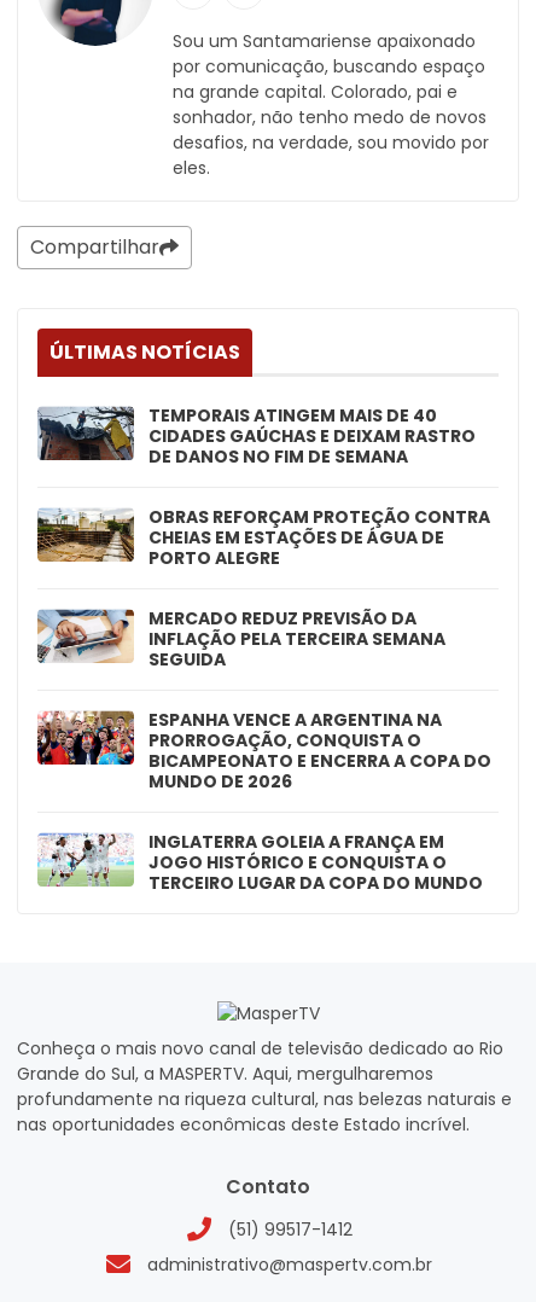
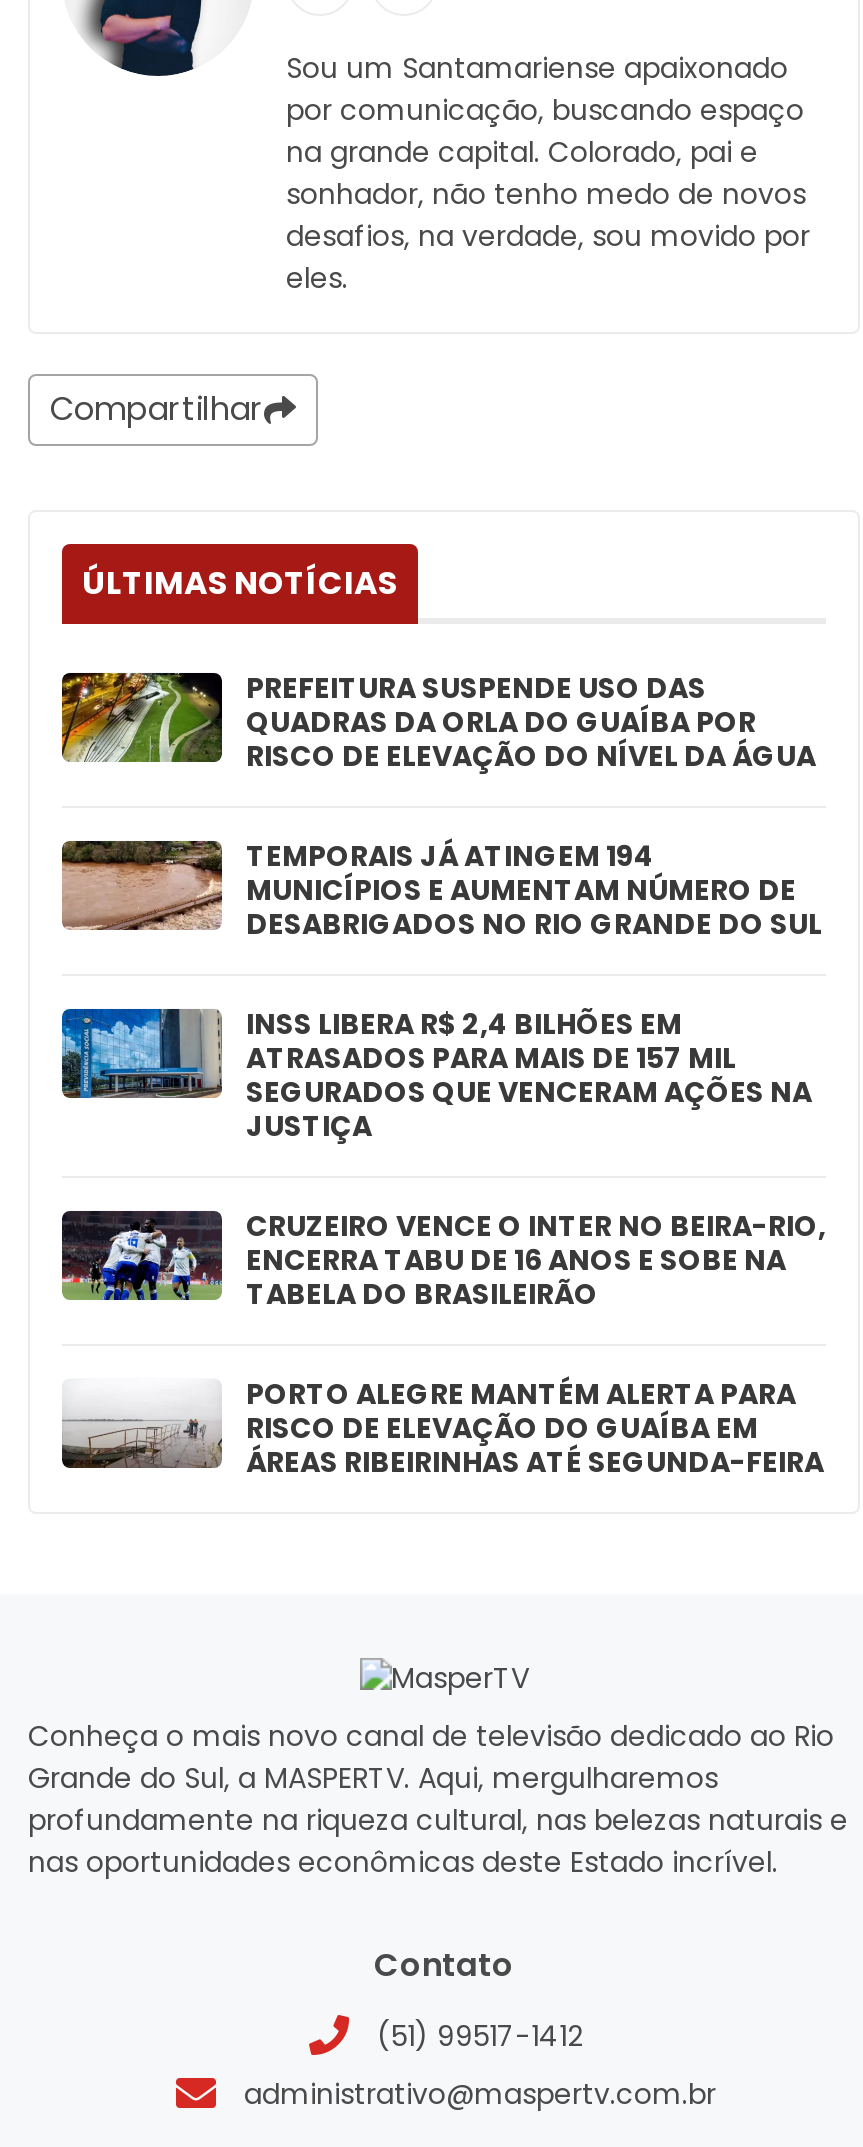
[37,404,476,469] [image] | TEMPORAIS ATINGEM MAIS DE 40 | CIDADES GAÚCHAS E DEIXAM RASTRO | DE DANOS NO FIM DE SEMANA -> [60,669,816,777] [image] | PREFEITURA SUSPENDE USO DAS | QUADRAS DA ORLA DO GUAÍBA POR | RISCO DE ELEVAÇÃO DO NÍVEL DA ÁGUA
[37,505,490,571] [image] | OBRAS REFORÇAM PROTEÇÃO CONTRA | CHEIAS EM ESTAÇÕES DE ÁGUA DE | PORTO ALEGRE -> [60,837,822,945] [image] | TEMPORAIS JÁ ATINGEM 194 | MUNICÍPIOS E AUMENTAM NÚMERO DE | DESABRIGADOS NO RIO GRANDE DO SUL
[36,607,445,672] [image] | MERCADO REDUZ PREVISÃO DA | INFLAÇÃO PELA TERCEIRA SEMANA | SEGUIDA -> [60,1005,812,1147] [image] | INSS LIBERA R$ 2,4 BILHÕES EM | ATRASADOS PARA MAIS DE 157 MIL | SEGURADOS QUE VENCERAM AÇÕES NA | JUSTIÇA
[36,708,491,794] [image] | ESPANHA VENCE A ARGENTINA NA | PRORROGAÇÃO, CONQUISTA O | BICAMPEONATO E ENCERRA A COPA DO | MUNDO DE 2026 -> [60,1178,826,1315] [image] | CRUZEIRO VENCE O INTER NO BEIRA-RIO, | ENCERRA TABU DE 16 ANOS E SOBE NA | TABELA DO BRASILEIRÃO
[37,830,483,895] [image] | INGLATERRA GOLEIA A FRANÇA EM | JOGO HISTÓRICO E CONQUISTA O | TERCEIRO LUGAR DA COPA DO MUNDO -> [62,1375,824,1483] [image] | PORTO ALEGRE MANTÉM ALERTA PARA | RISCO DE ELEVAÇÃO DO GUAÍBA EM | ÁREAS RIBEIRINHAS ATÉ SEGUNDA-FEIRA

